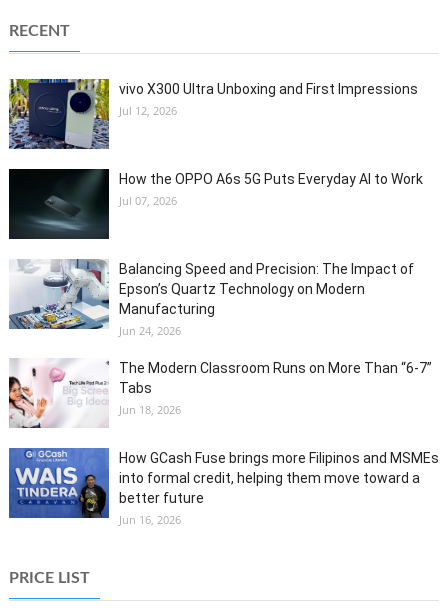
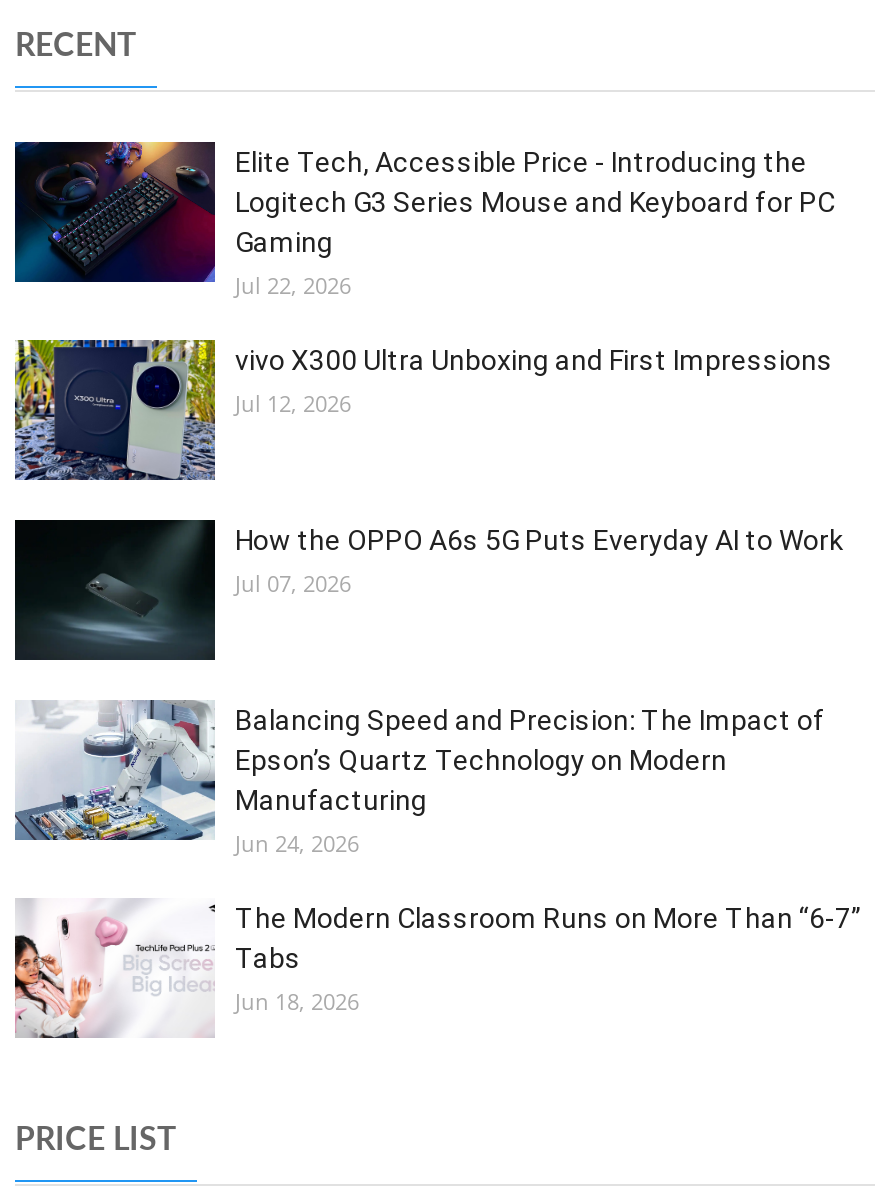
none -> [13,140,835,300] [image] | Elite Tech, Accessible Price - Introducing the | Logitech G3 Series Mouse and Keyboard for PC | Gaming | Jul 22, 2026
moved [7,77,432,417] -> [11,336,861,1016]: [image] | vivo X300 Ultra Unboxing and First Impressions | Jul 12, 2026 | ... | Tabs | Jun 18, 2026
[8,447,439,527] [image] | How GCash Fuse brings more Filipinos and MSMEs | into formal credit, helping them move toward a | better future | Jun 16, 2026 -> none

